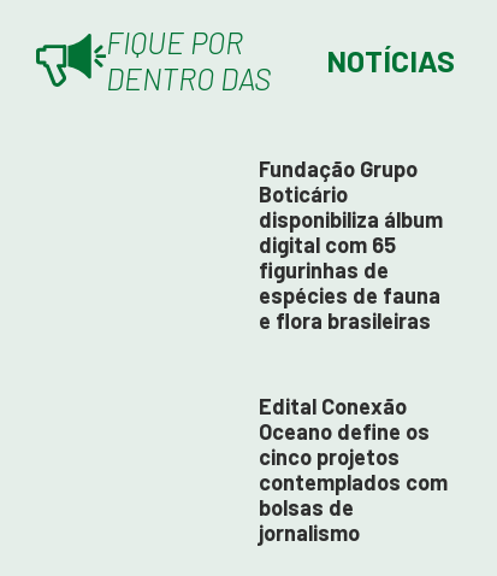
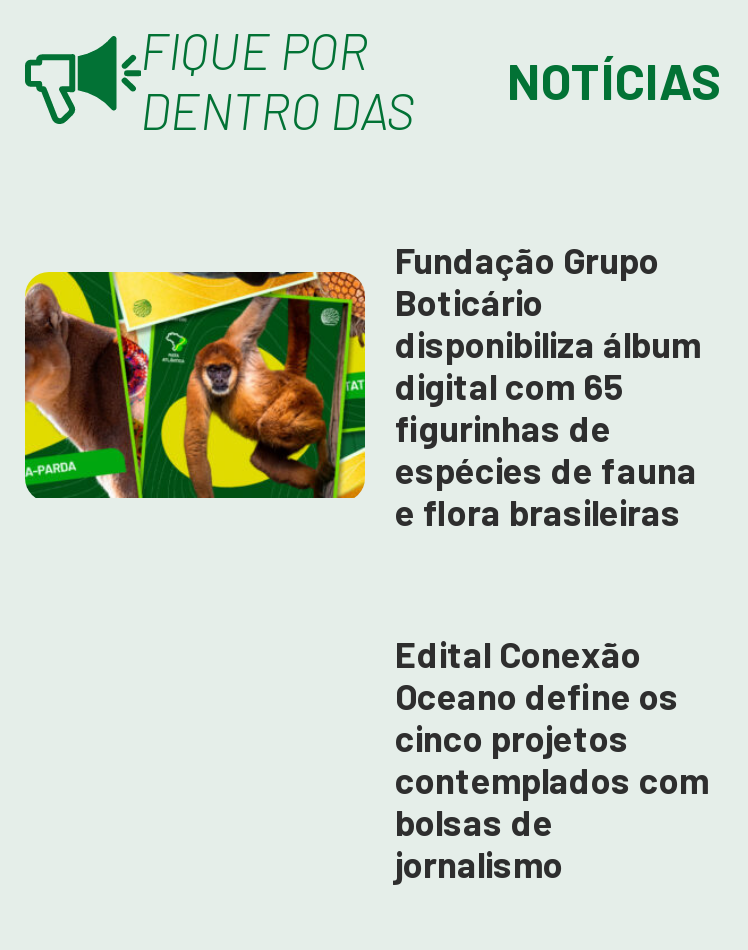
none -> [23,270,367,500] [image]

